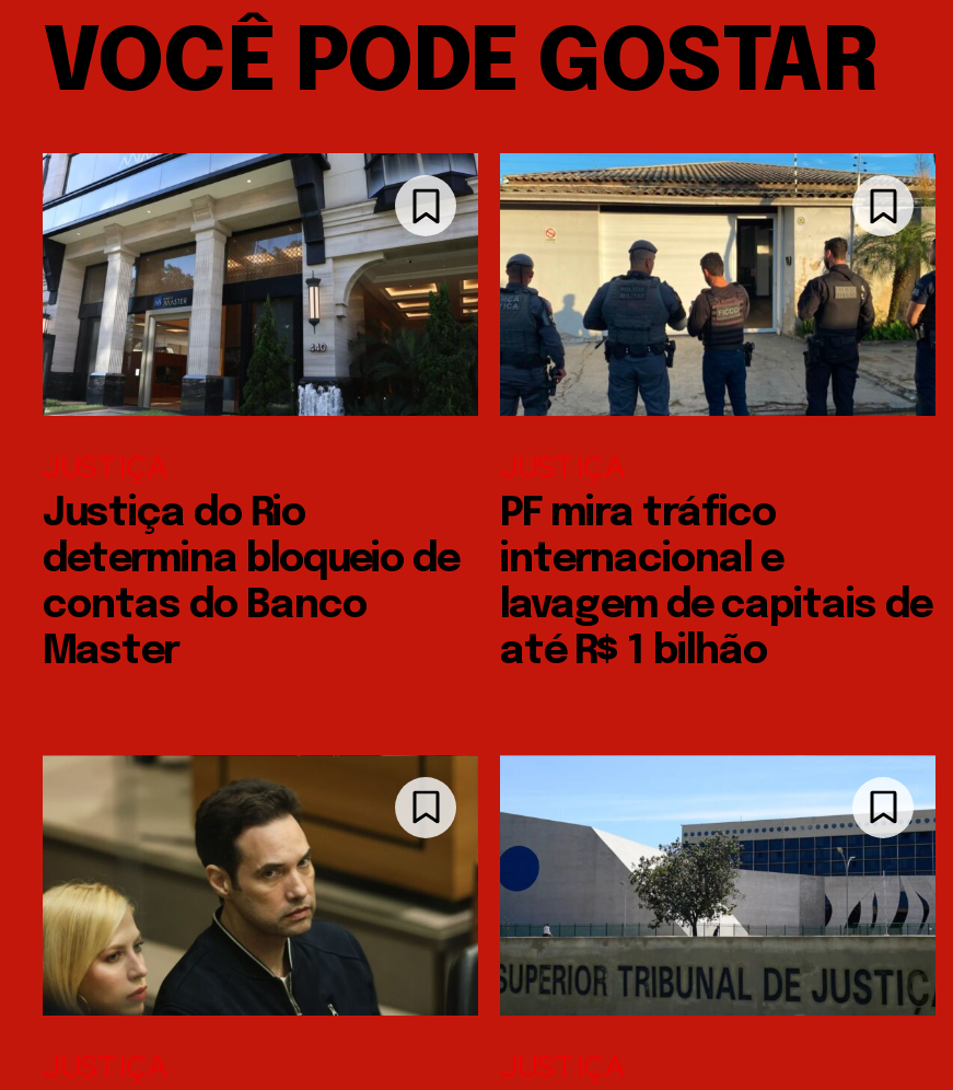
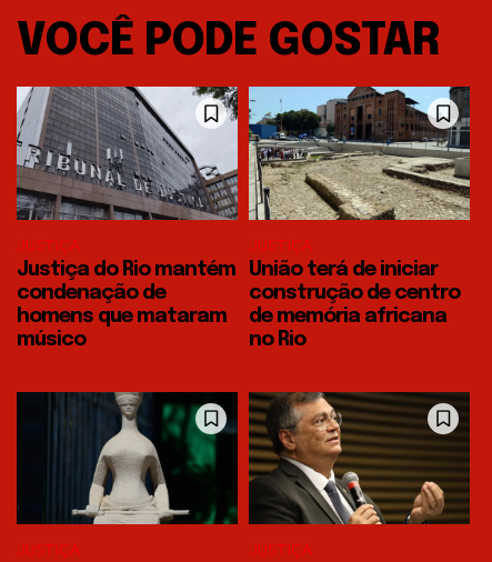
[40,151,480,671] [image] | Justiça do Rio | determina bloqueio de | contas do Banco | Master -> [16,86,239,350] [image] | Justiça do Rio mantém | condenação de | homens que mataram | músico
[498,151,938,671] [image] | PF mira tráfico | internacional e | lavagem de capitais de | até R$ 1 bilhão -> [248,86,471,350] [image] | União terá de iniciar | construção de centro | de memória africana | no Rio
[40,753,480,1018] [image] -> [16,391,239,525] [image]
[498,753,938,1018] [image] -> [248,391,471,525] [image]

